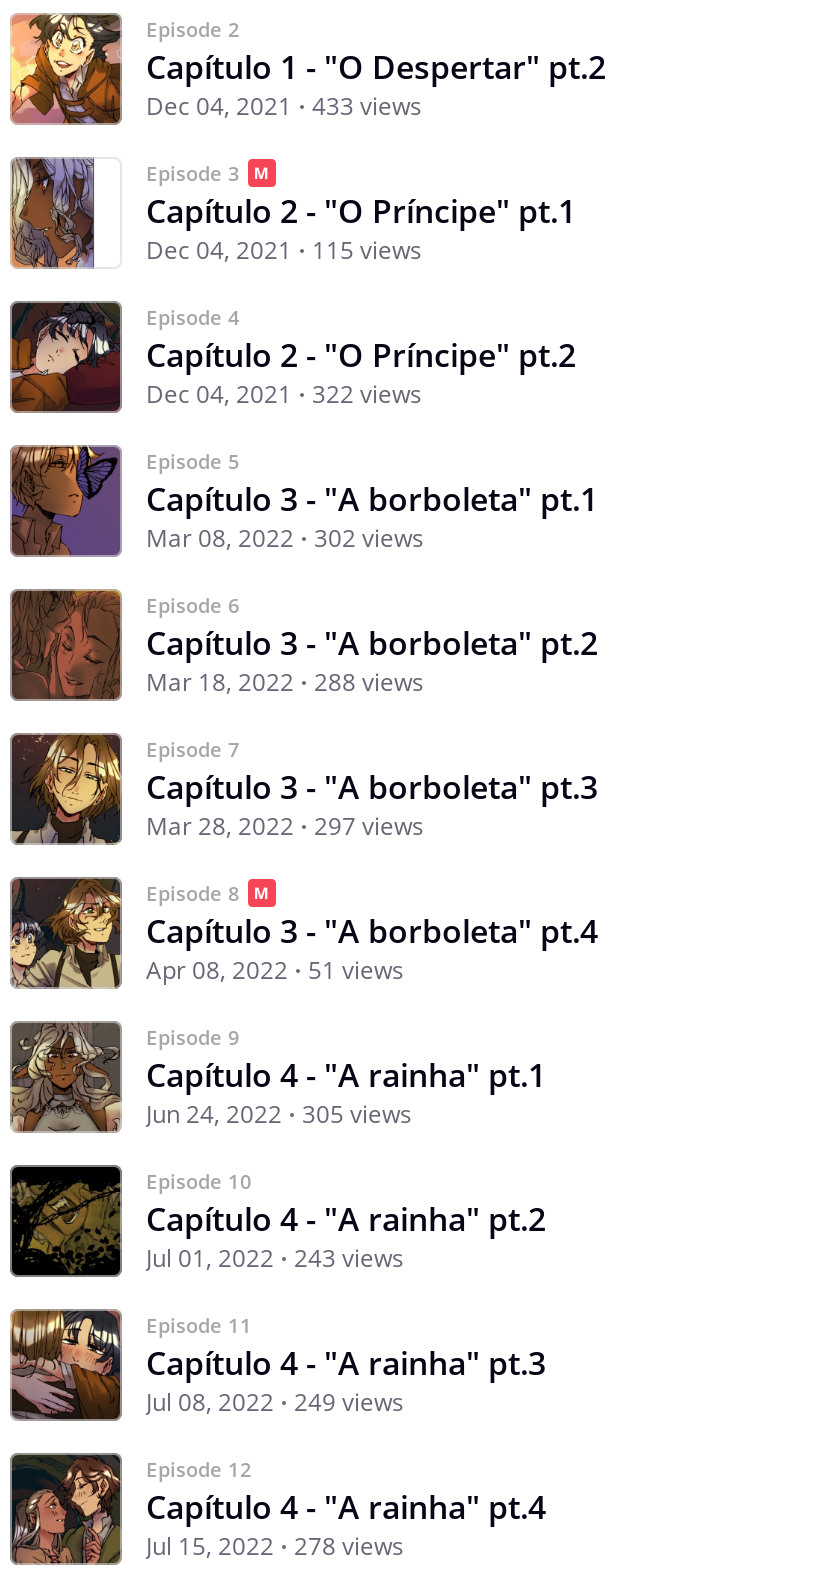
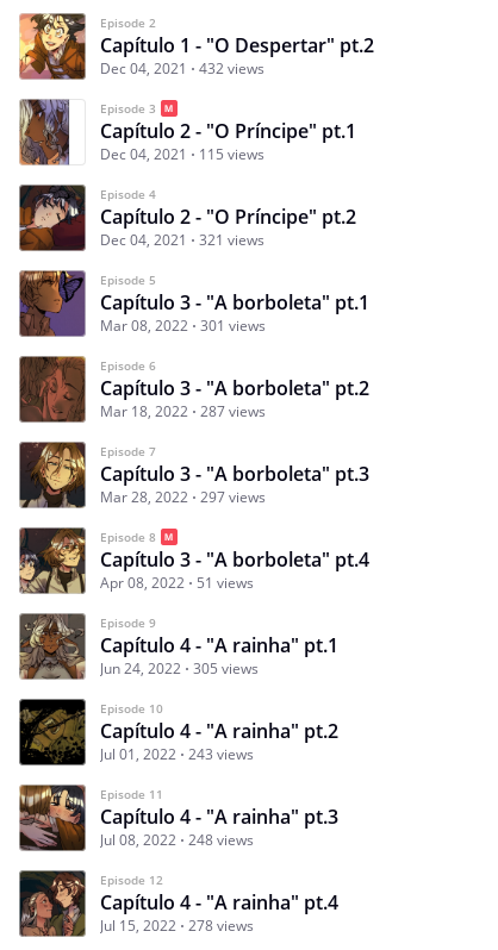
[146,89,422,123] Dec 04, 2021 433 views -> [100,58,264,79] Dec 04, 2021 432 views
[146,377,422,411] Dec 04, 2021 322 views -> [100,230,264,250] Dec 04, 2021 321 views
[146,521,424,555] Mar 08, 2022 302 views -> [100,315,266,336] Mar 08, 2022 301 views
[146,665,424,699] Mar 18, 2022 288 views -> [100,401,266,421] Mar 18, 2022 287 views
[146,1385,404,1419] Jul 08, 2022 249 views -> [100,830,254,850] Jul 08, 2022 248 views

